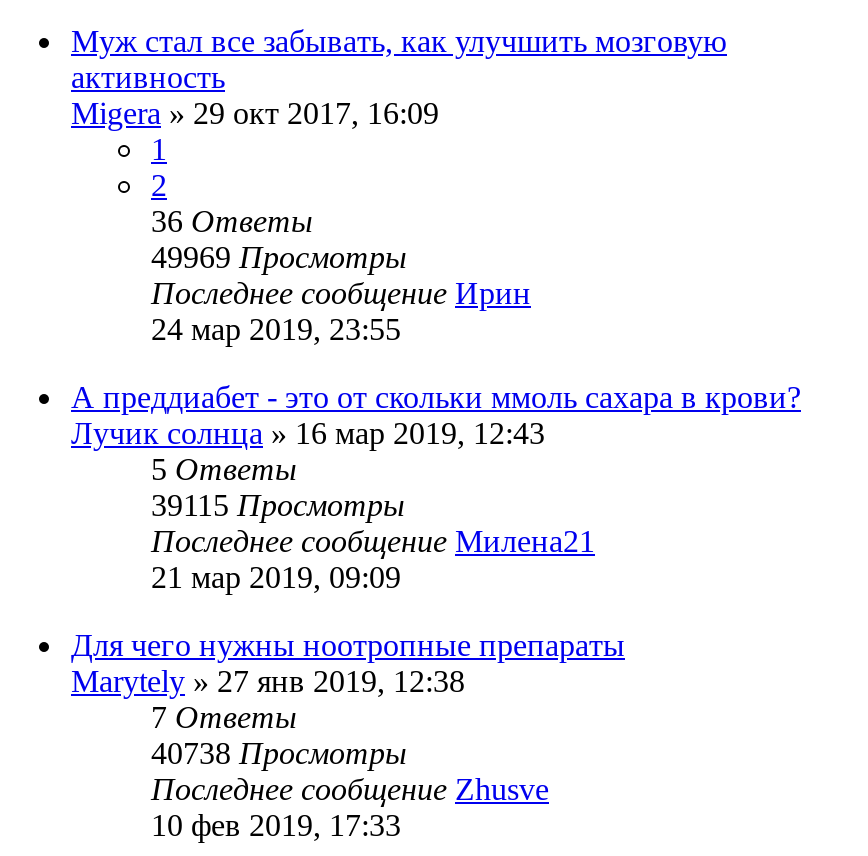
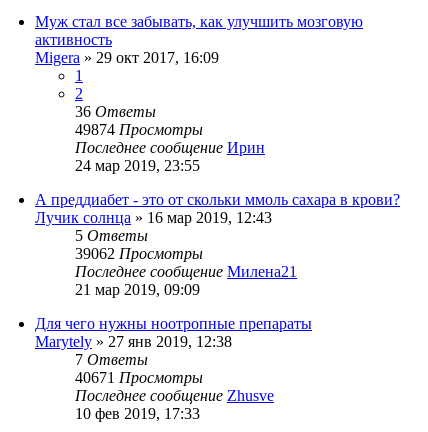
[151,241,407,275] 49969 Просмотры -> [75,121,203,138] 49874 Просмотры
[151,489,405,523] 39115 Просмотры -> [75,245,203,262] 39062 Просмотры
[151,737,407,771] 40738 Просмотры -> [75,369,203,386] 40671 Просмотры

